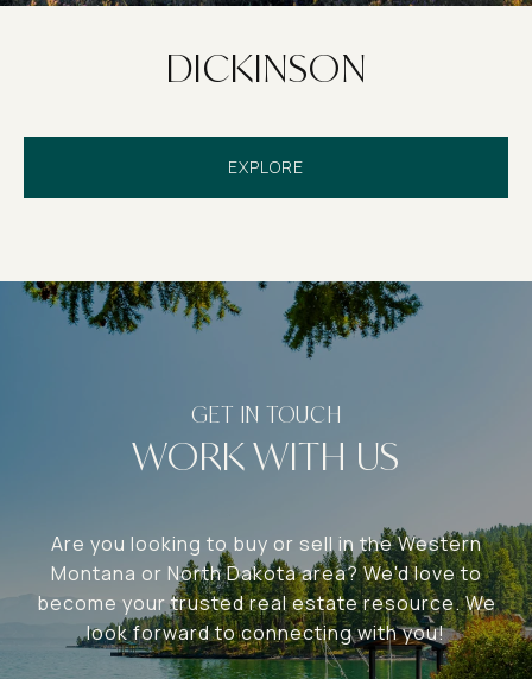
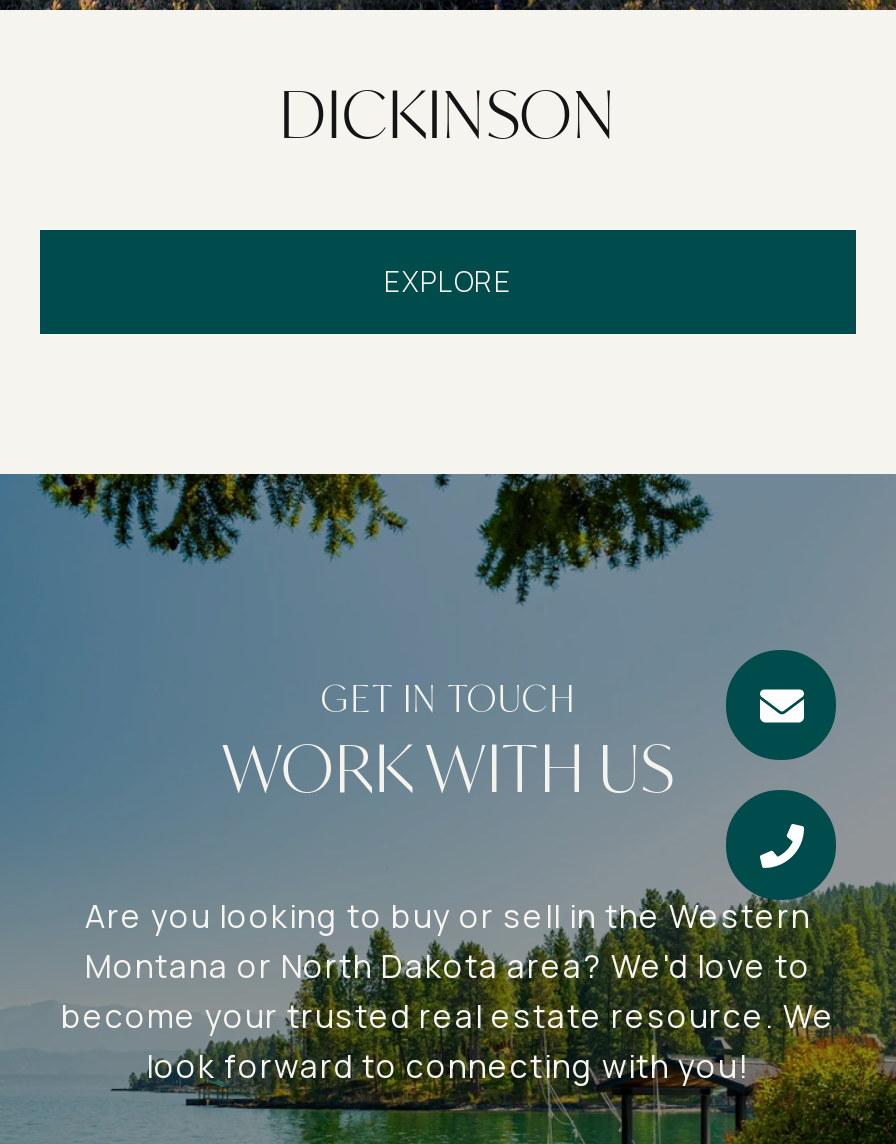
none -> [724,648,838,762] [image]
none -> [724,788,838,890] [image]

